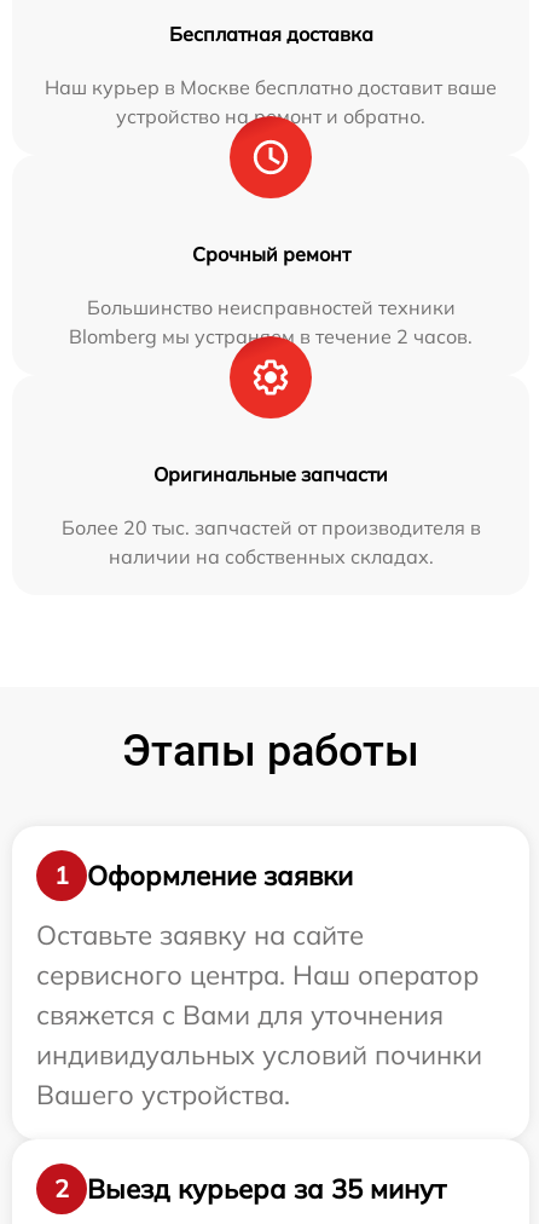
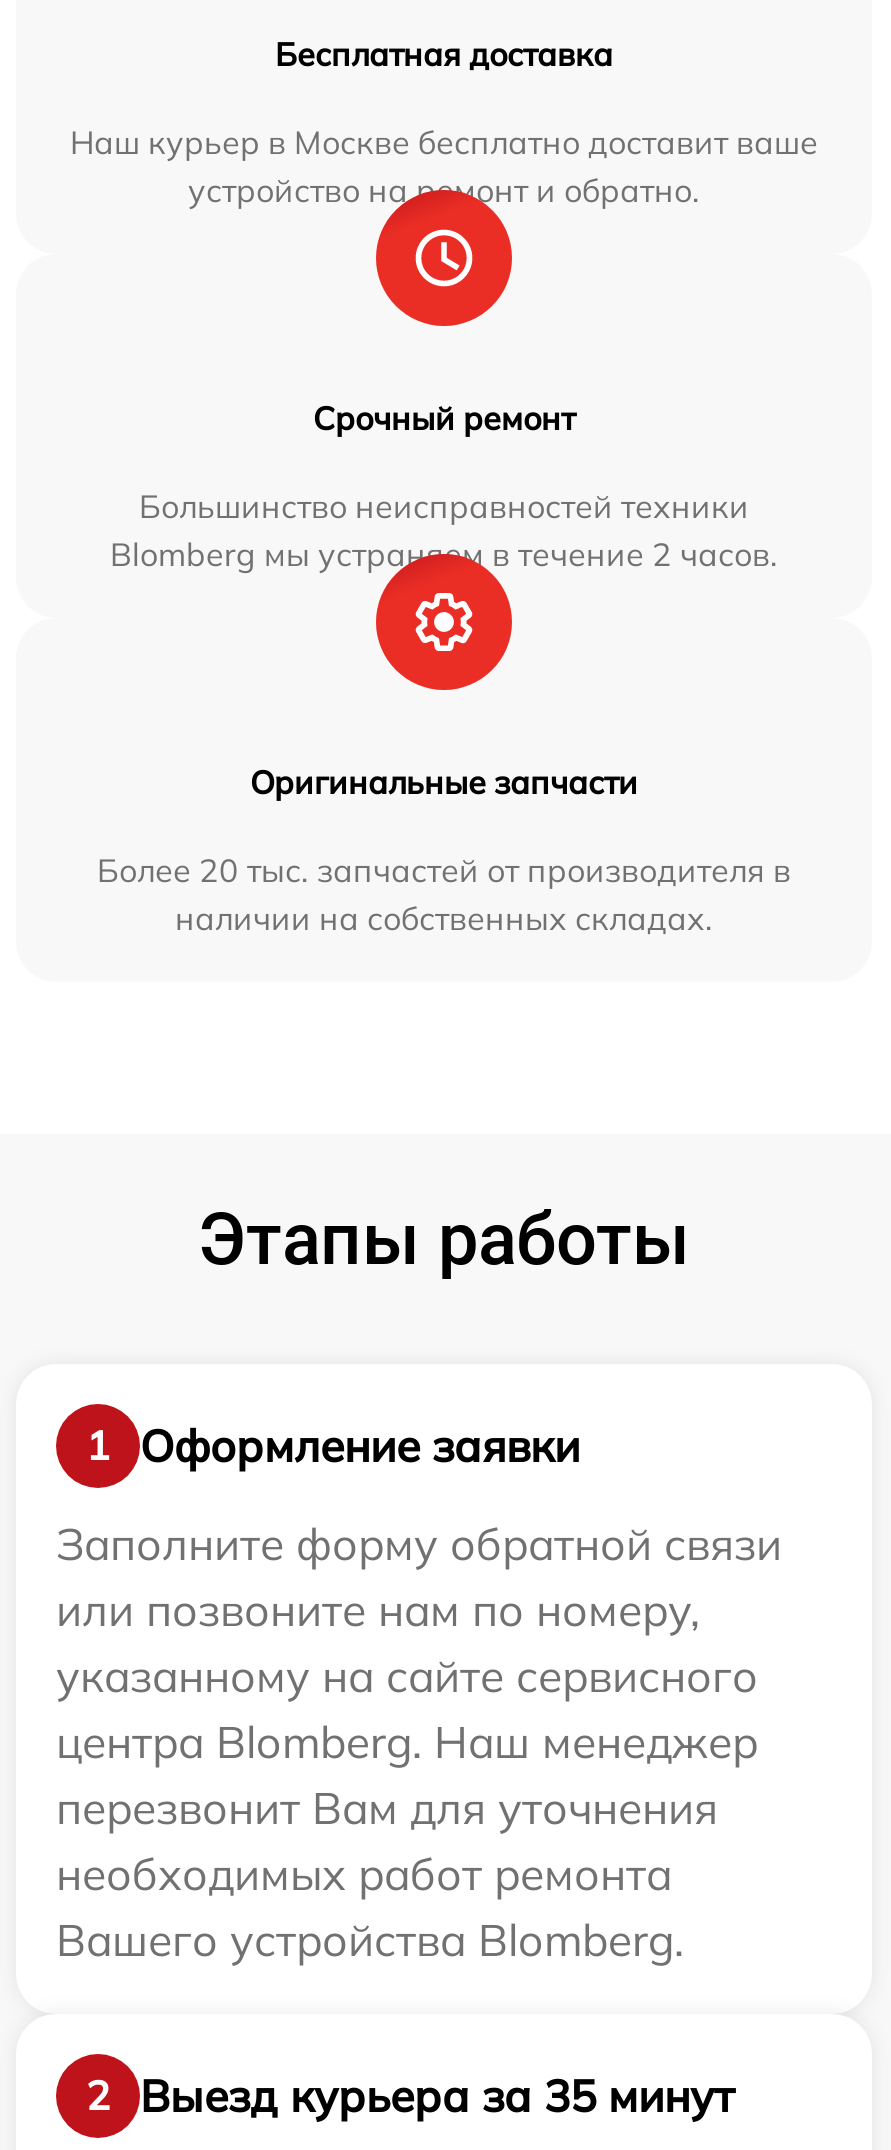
[36,918,482,1112] Оставьте заявку на сайте | сервисного центра. Наш оператор | свяжется с Вами для уточнения | индивидуальных условий починки | Вашего устройства. -> [56,1516,782,1968] Заполните форму обратной связи | или позвоните нам по номеру, | указанному на сайте сервисного | центра Blomberg. Наш менеджер | перезвонит Вам для уточнения | необходимых работ ремонта | Вашего устройства Blomberg.

